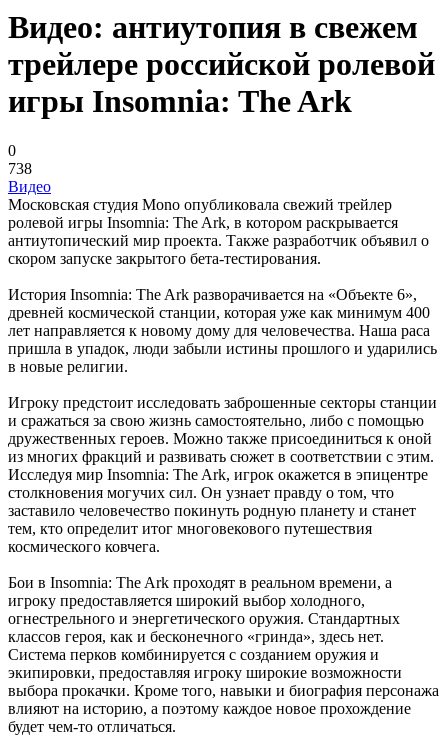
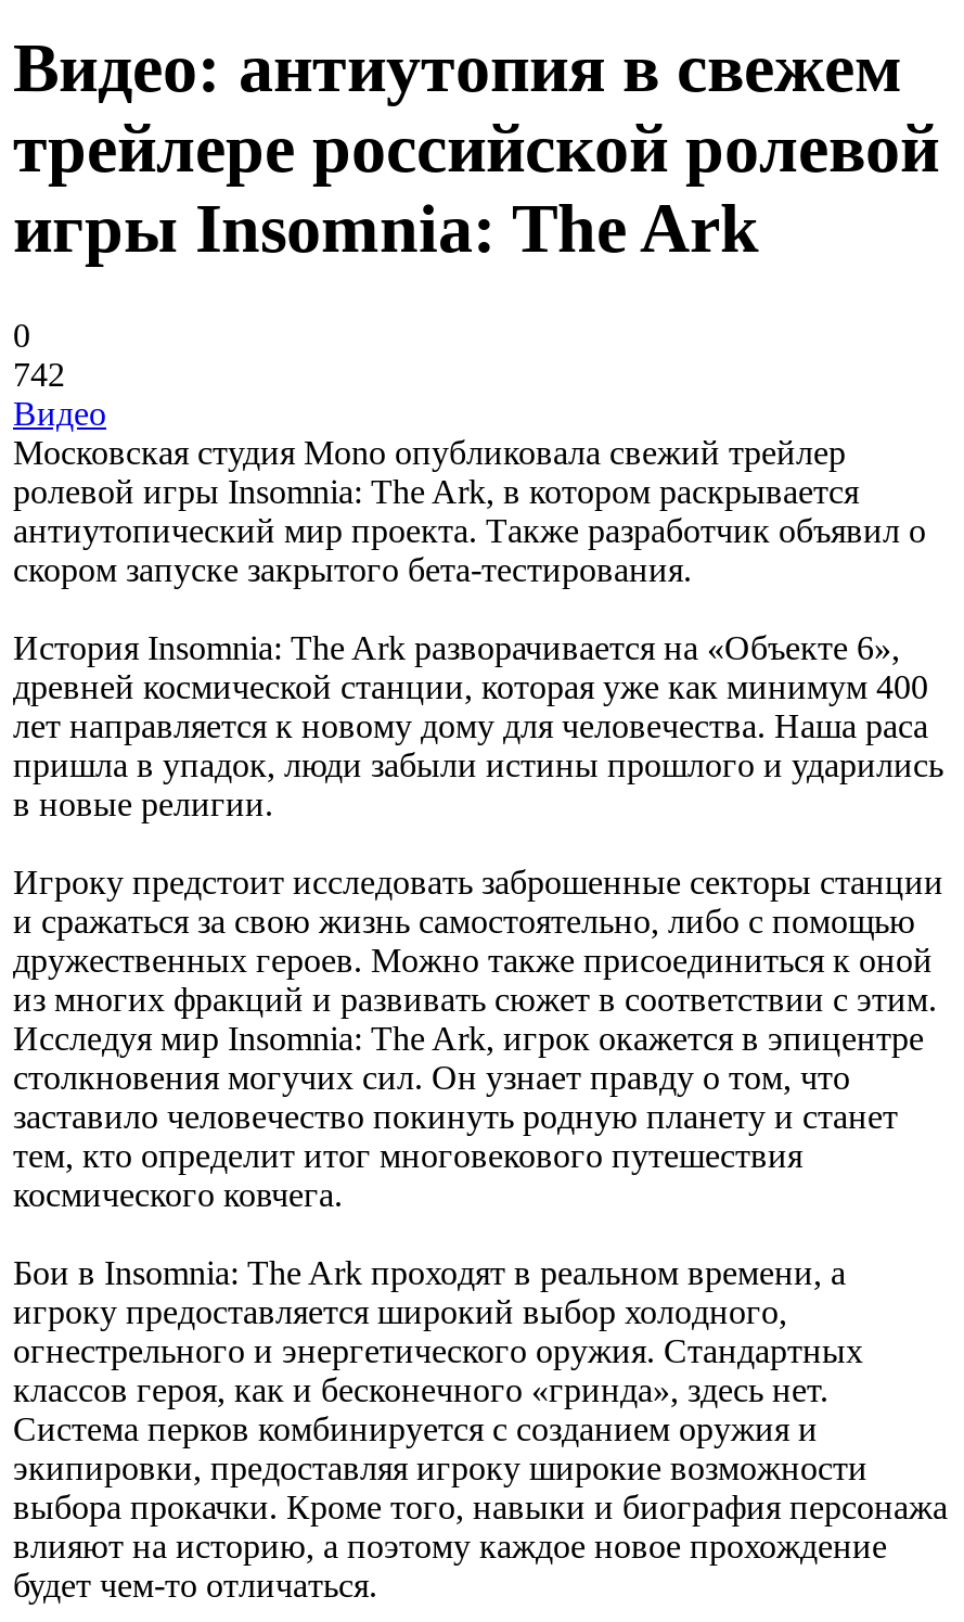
[8,160,32,177] 738 -> [13,356,65,393] 742

